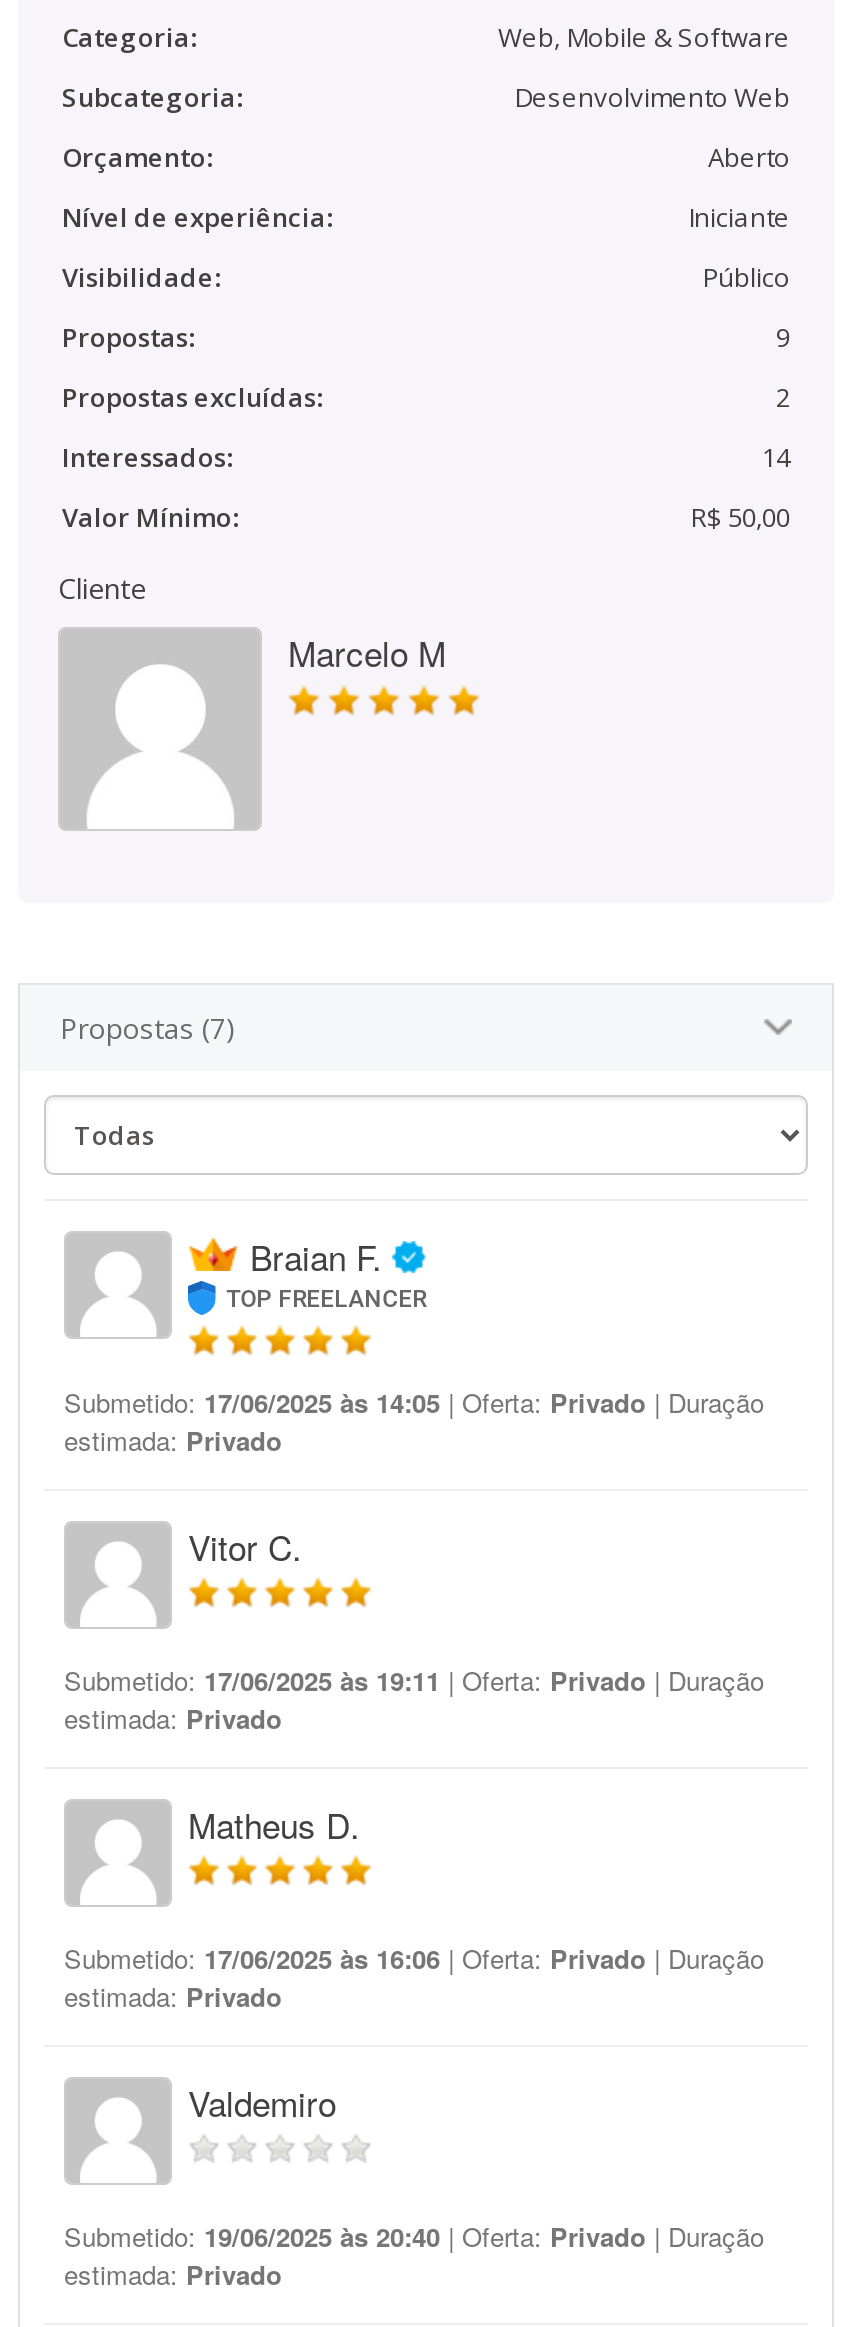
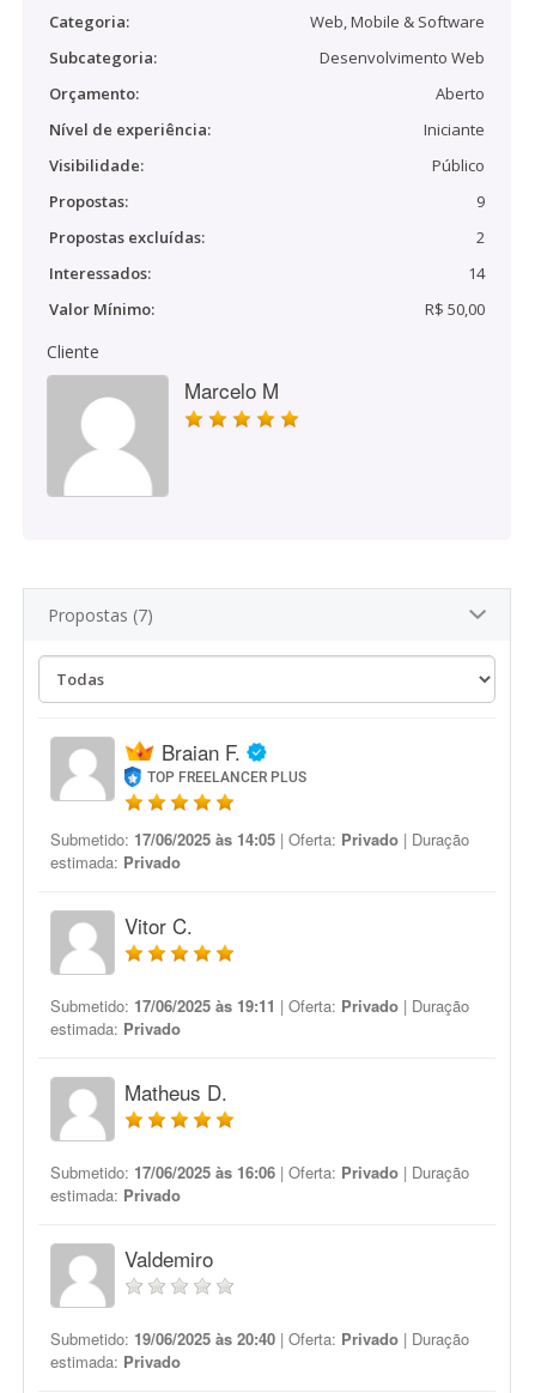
[226,1285,426,1313] TOP FREELANCER -> [147,769,307,786] TOP FREELANCER PLUS

